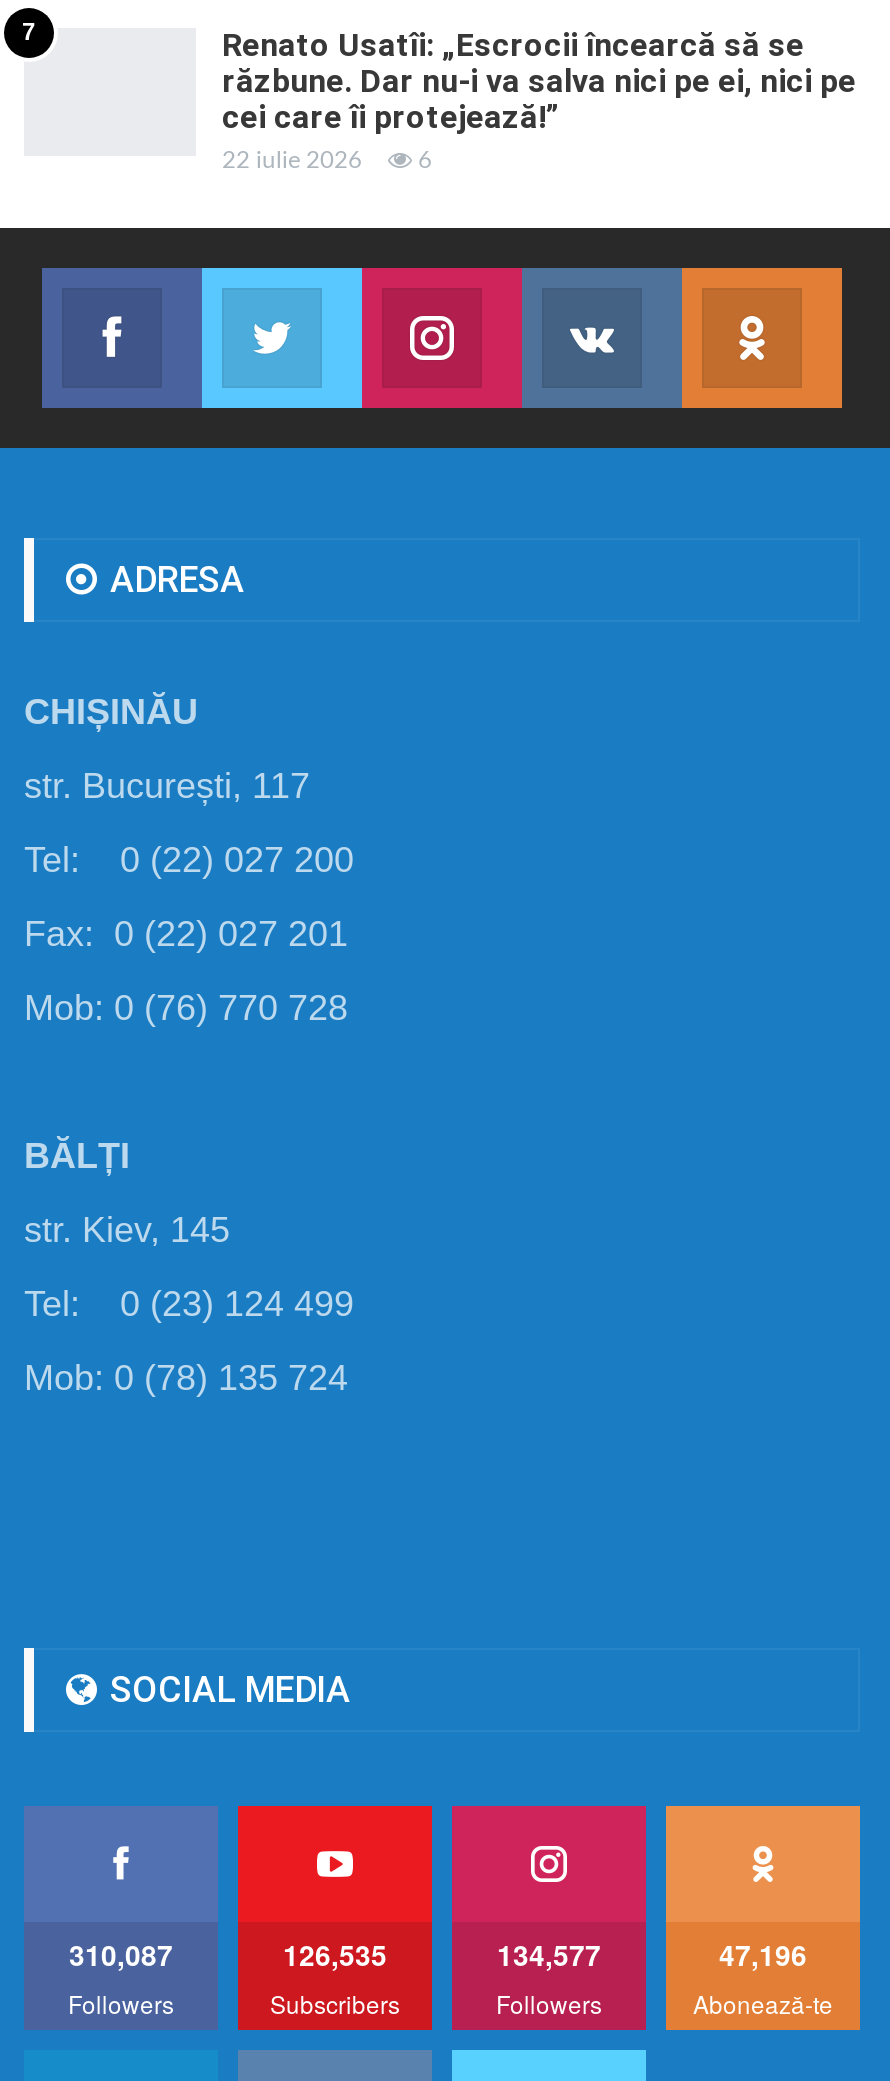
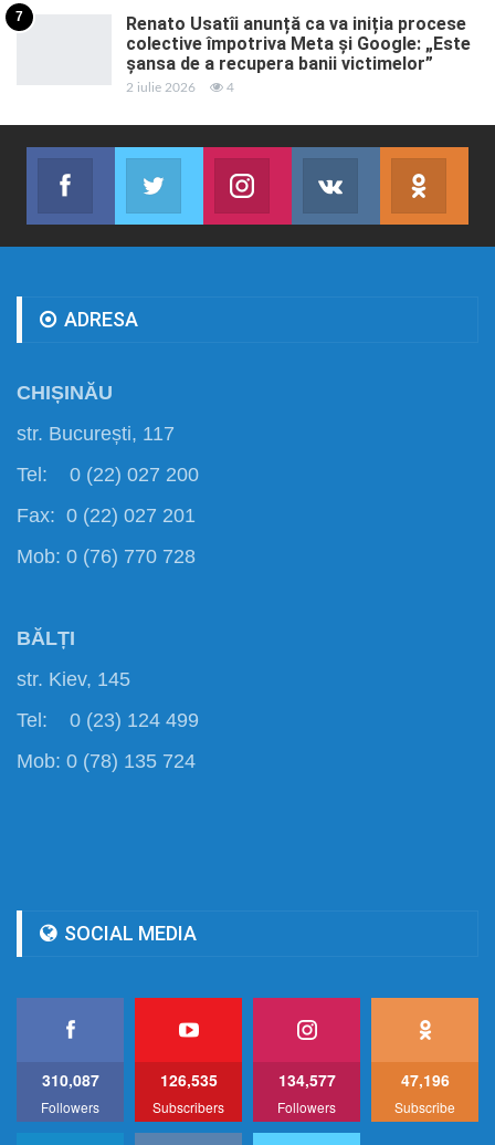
[222,26,856,172] Renato Usatîi: „Escrocii încearcă să se | răzbune. Dar nu-i va salva nici pe ei, nici pe | cei care îi protejează!” | 22 iulie 2026 | 6 -> [126,13,471,94] Renato Usatîi anunță ca va iniția procese | colective împotriva Meta și Google: „Este | șansa de a recupera banii victimelor” | 2 iulie 2026 | 4
[693,1986,833,2020] Abonează-te -> [394,1097,455,1116] Subscribe

